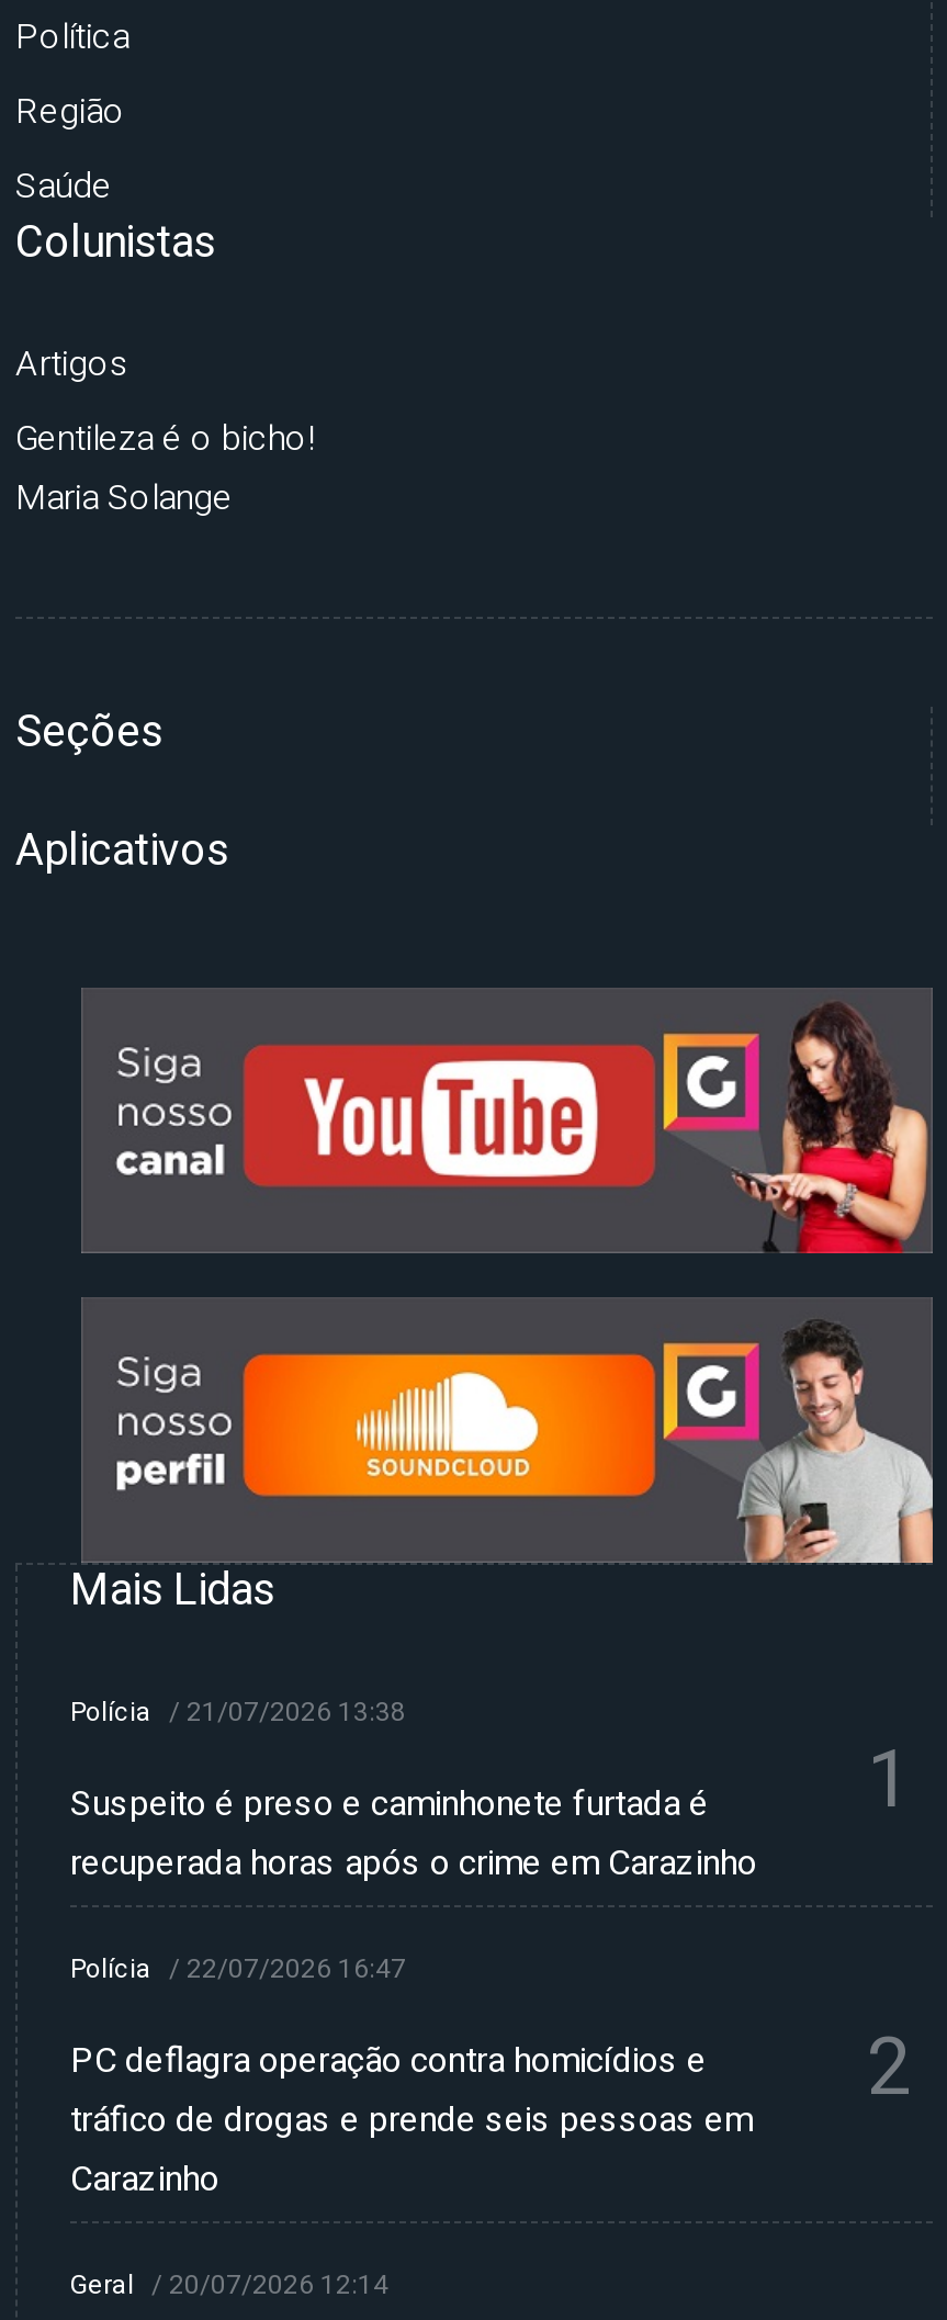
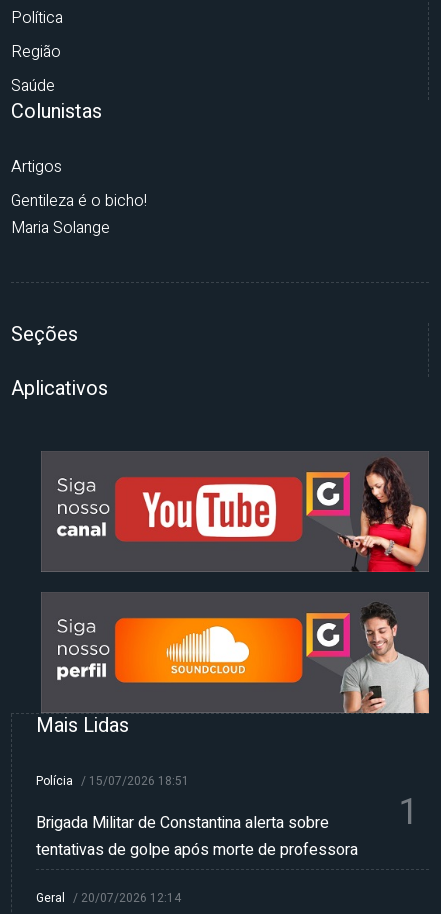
[70,1692,406,1731] Polícia / 21/07/2026 13:38 -> [36,772,189,790] Polícia / 15/07/2026 18:51
[70,1777,757,1889] Suspeito é preso e caminhonete furtada é | recuperada horas após o crime em Carazinho -> [36,811,358,862] Brigada Militar de Constantina alerta sobre | tentativas de golpe após morte de professora
[70,1949,753,2205] Polícia / 22/07/2026 16:47 | PC deflagra operação contra homicídios e | tráfico de drogas e prende seis pessoas em | Carazinho -> none
[867,2010,911,2126] 2 -> none

